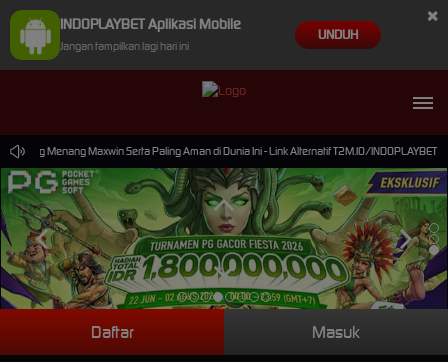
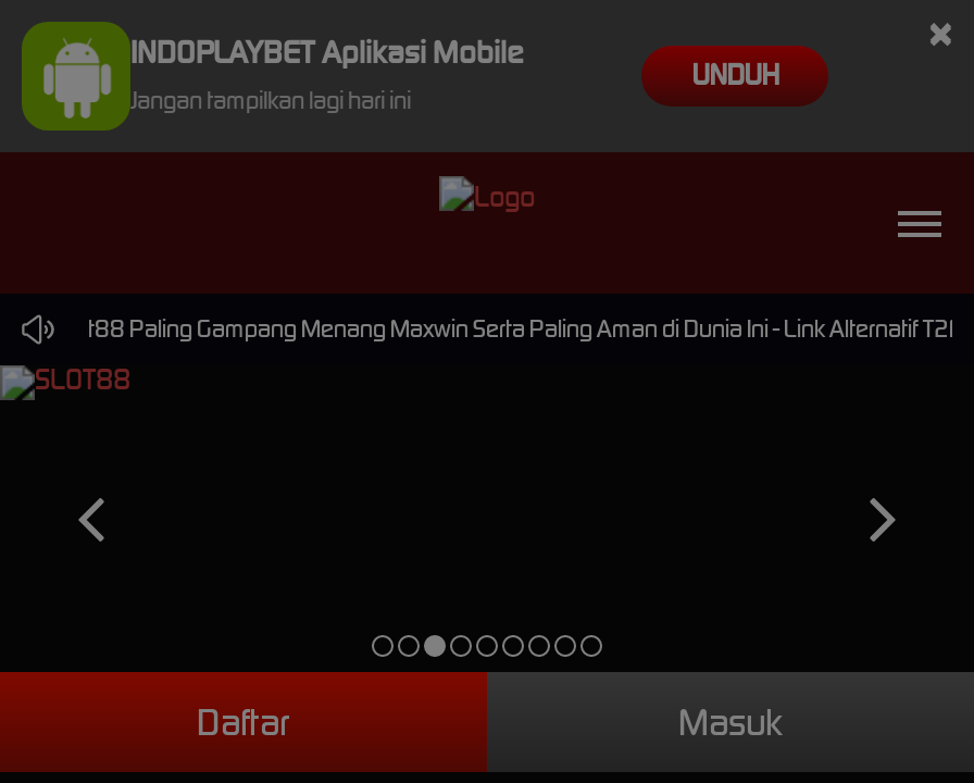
[3,167,445,310] [image] -> none

